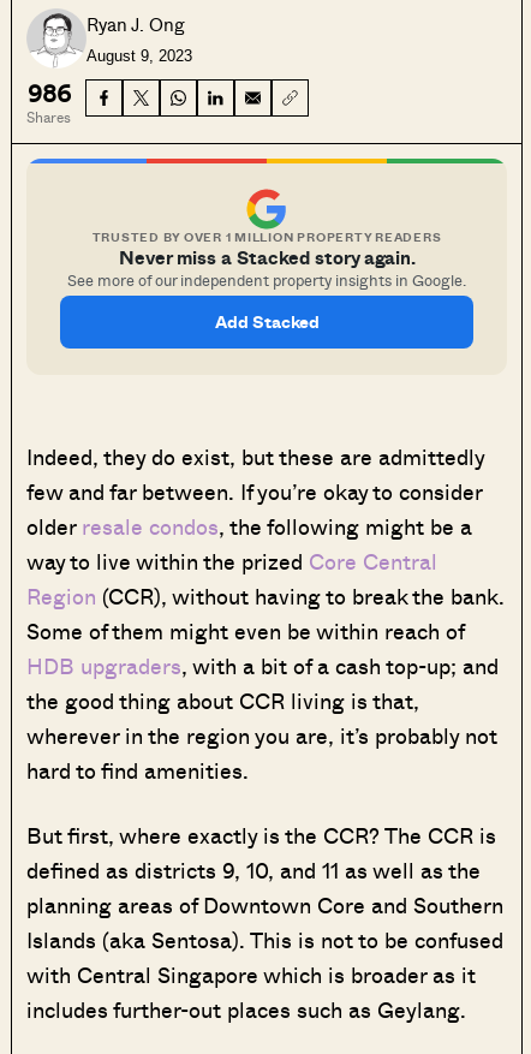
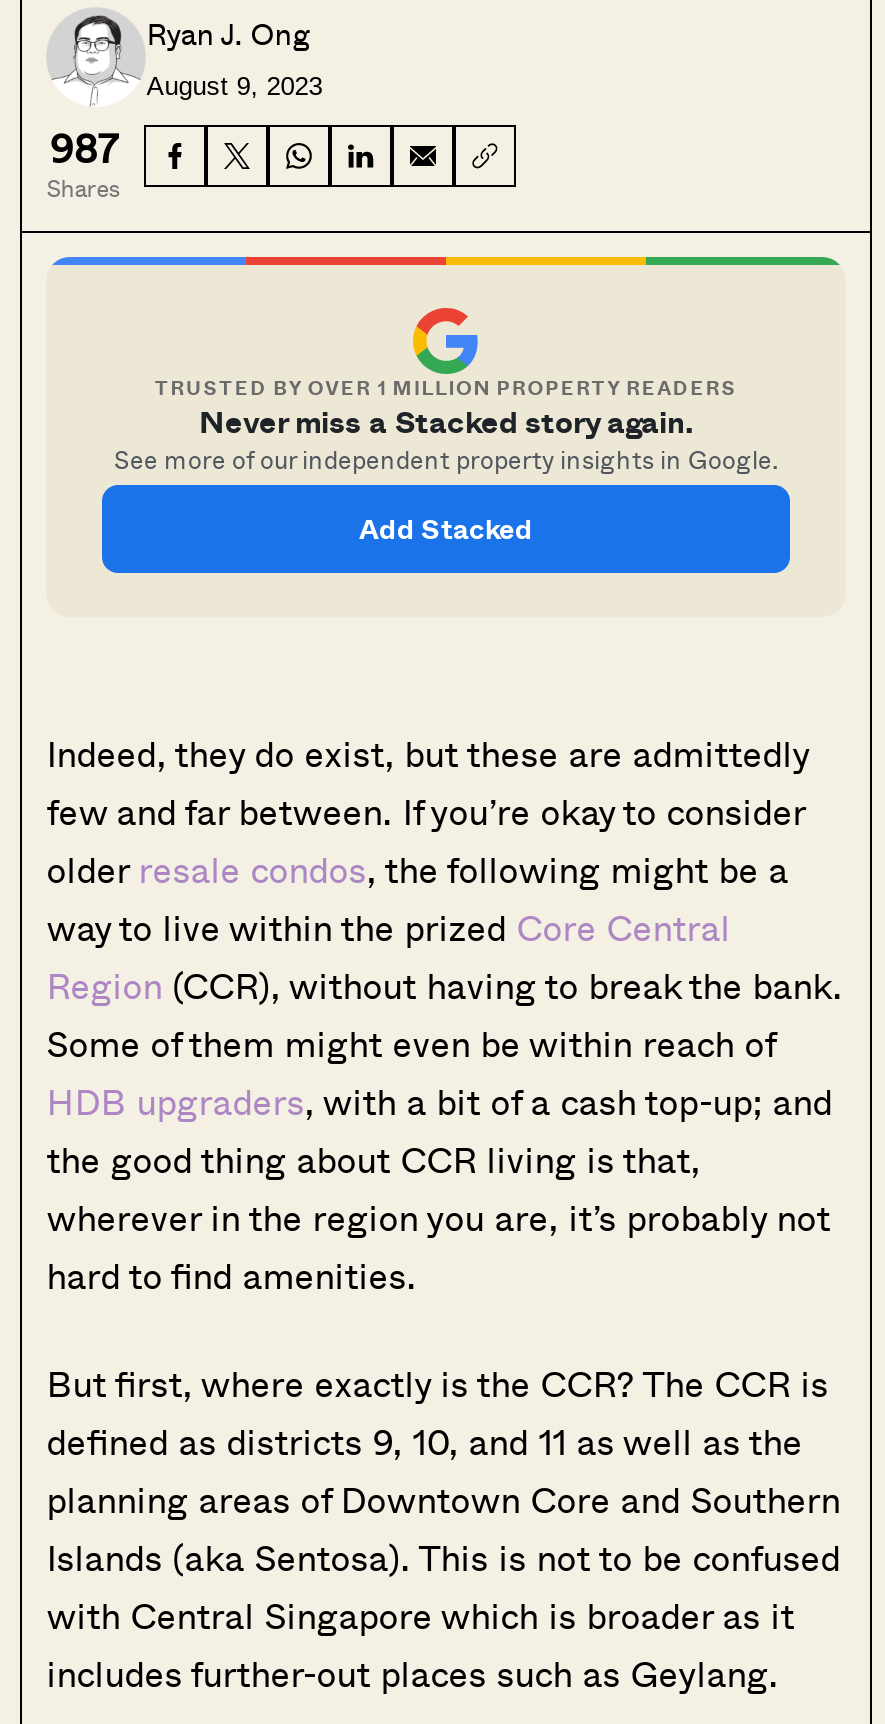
[27,74,71,110] 986 -> [49,116,117,176] 987

